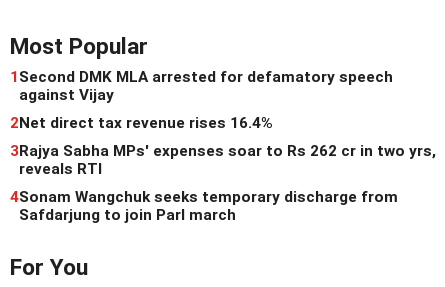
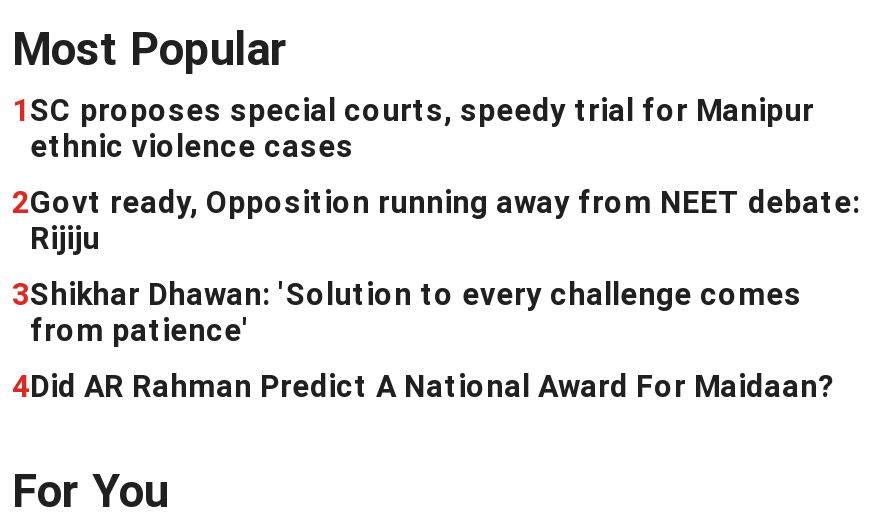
[10,68,393,104] 1 Second DMK MLA arrested for defamatory speech | against Vijay -> [12,92,814,164] 1 SC proposes special courts, speedy trial for Manipur | ethnic violence cases
[10,114,273,132] 2Net direct tax revenue rises 16.4% -> [12,184,860,256] 2Govt ready, Opposition running away from NEET debate: | Rijiju
[10,142,436,178] 3Rajya Sabha MPs' expenses soar to Rs 262 cr in two yrs, | reveals RTI -> [12,276,802,348] 3Shikhar Dhawan: 'Solution to every challenge comes | from patience'
[10,188,398,224] 4Sonam Wangchuk seeks temporary discharge from | Safdarjung to join Parl march -> [12,368,834,404] 4Did AR Rahman Predict A National Award For Maidaan?

